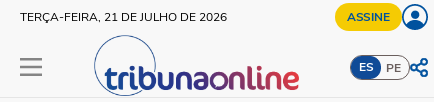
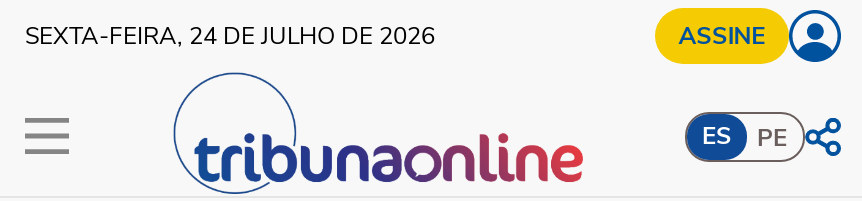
[20,9,227,25] TERÇA-FEIRA, 21 DE JULHO DE 2026 -> [25,20,435,52] SEXTA-FEIRA, 24 DE JULHO DE 2026

